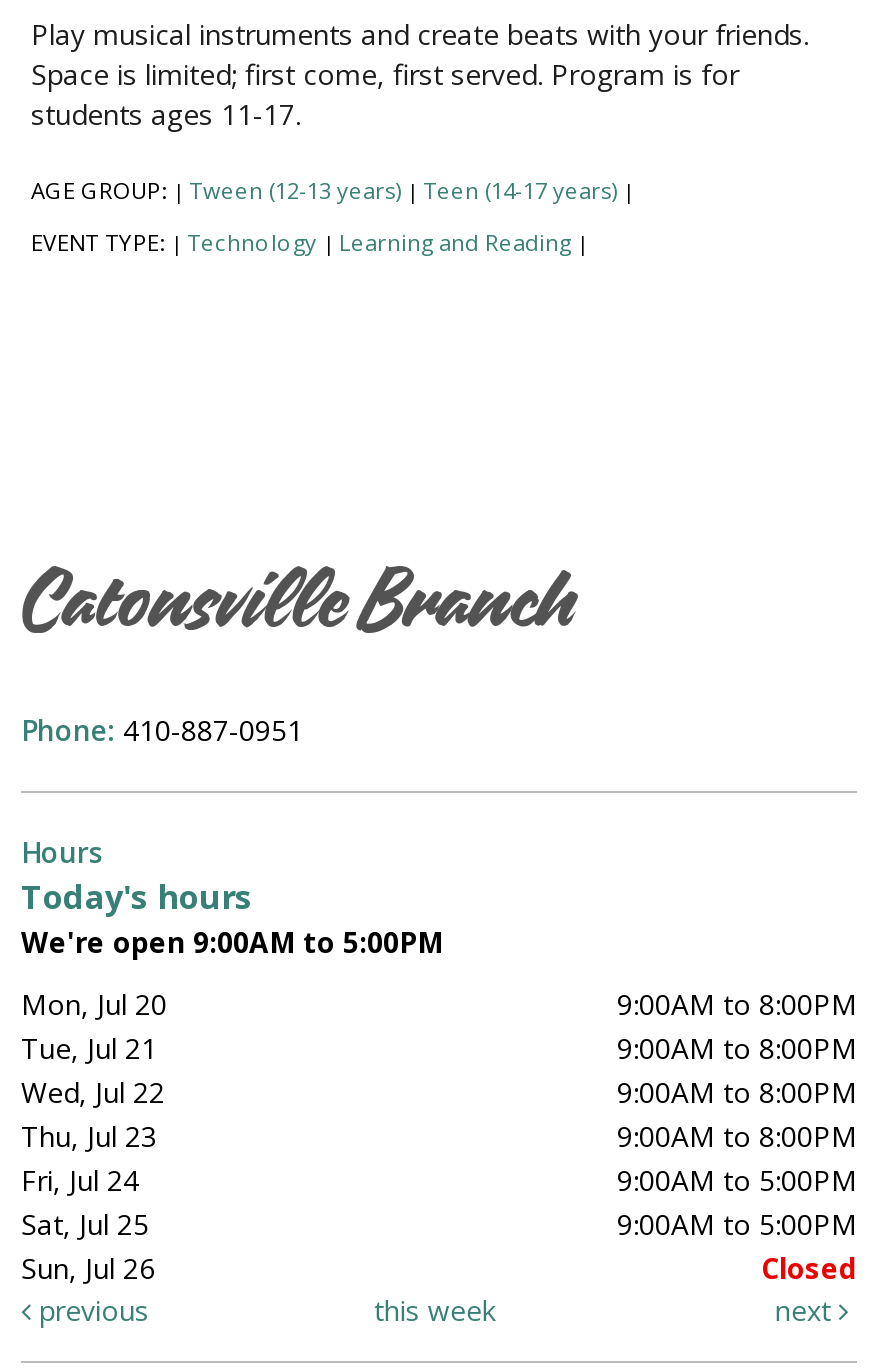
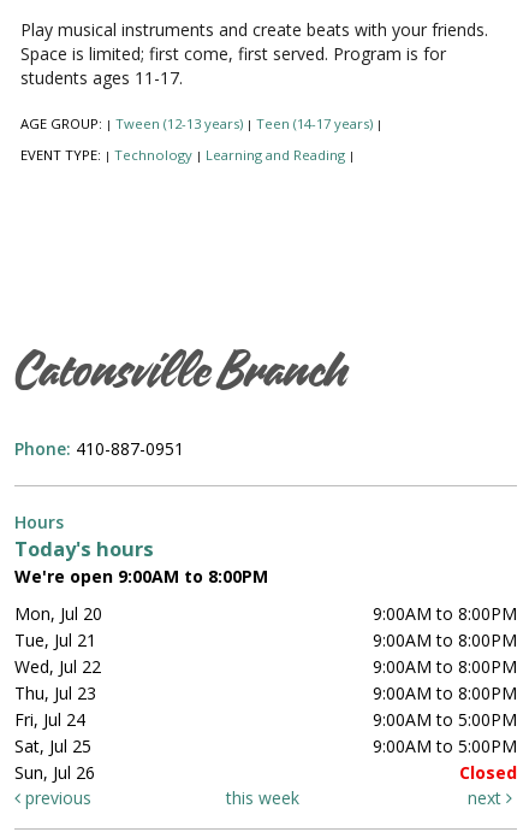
[21,923,443,961] We're open 9:00AM to 5:00PM -> [14,565,268,587] We're open 9:00AM to 8:00PM

